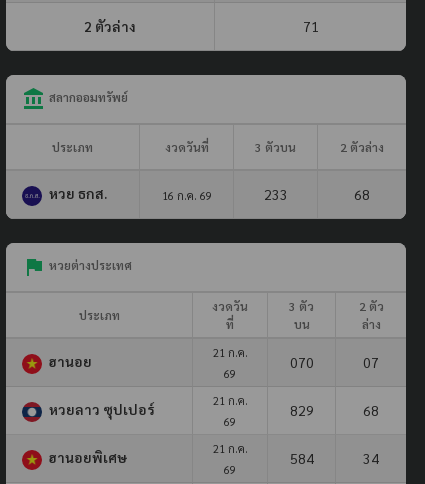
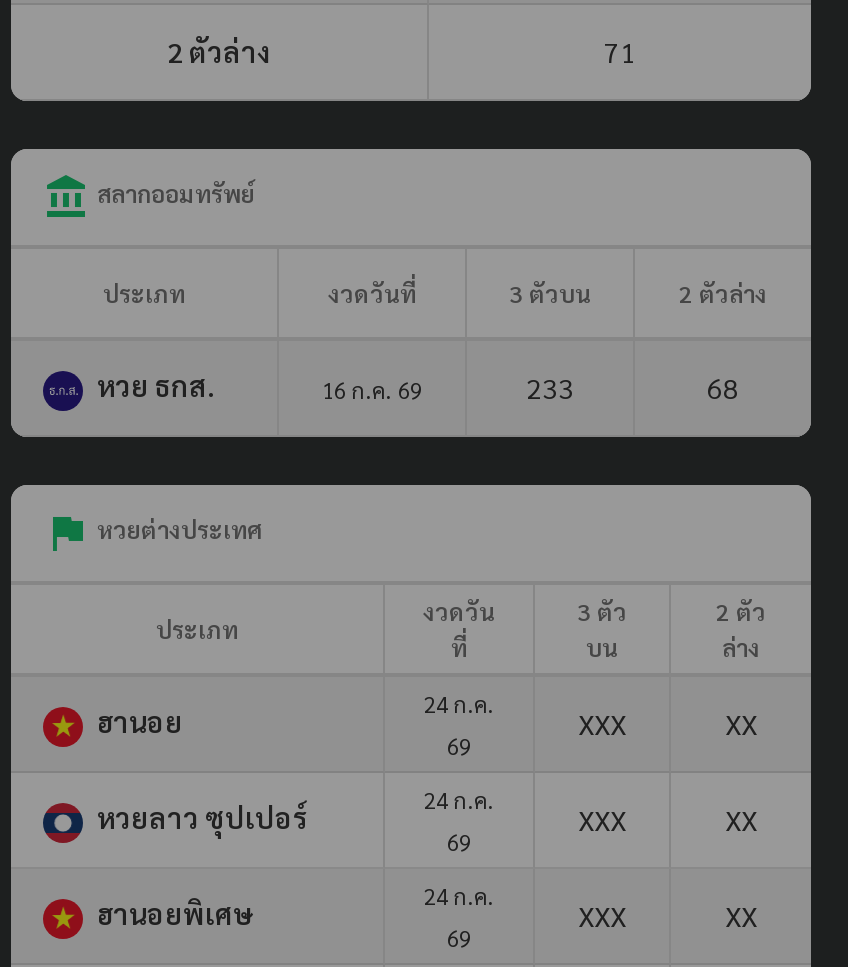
[212,345,247,360] 21 ก.ค. -> [424,689,494,719] 24 ก.ค.
[289,353,379,371] 070 | 07 -> [578,705,757,741] XXX | XX
[212,393,247,408] 21 ก.ค. -> [424,785,494,815] 24 ก.ค.
[289,401,379,419] 829 | 68 -> [578,801,757,837] XXX | XX
[212,441,247,456] 21 ก.ค. -> [424,881,494,911] 24 ก.ค.
[289,449,379,467] 584 | 34 -> [578,897,757,933] XXX | XX

